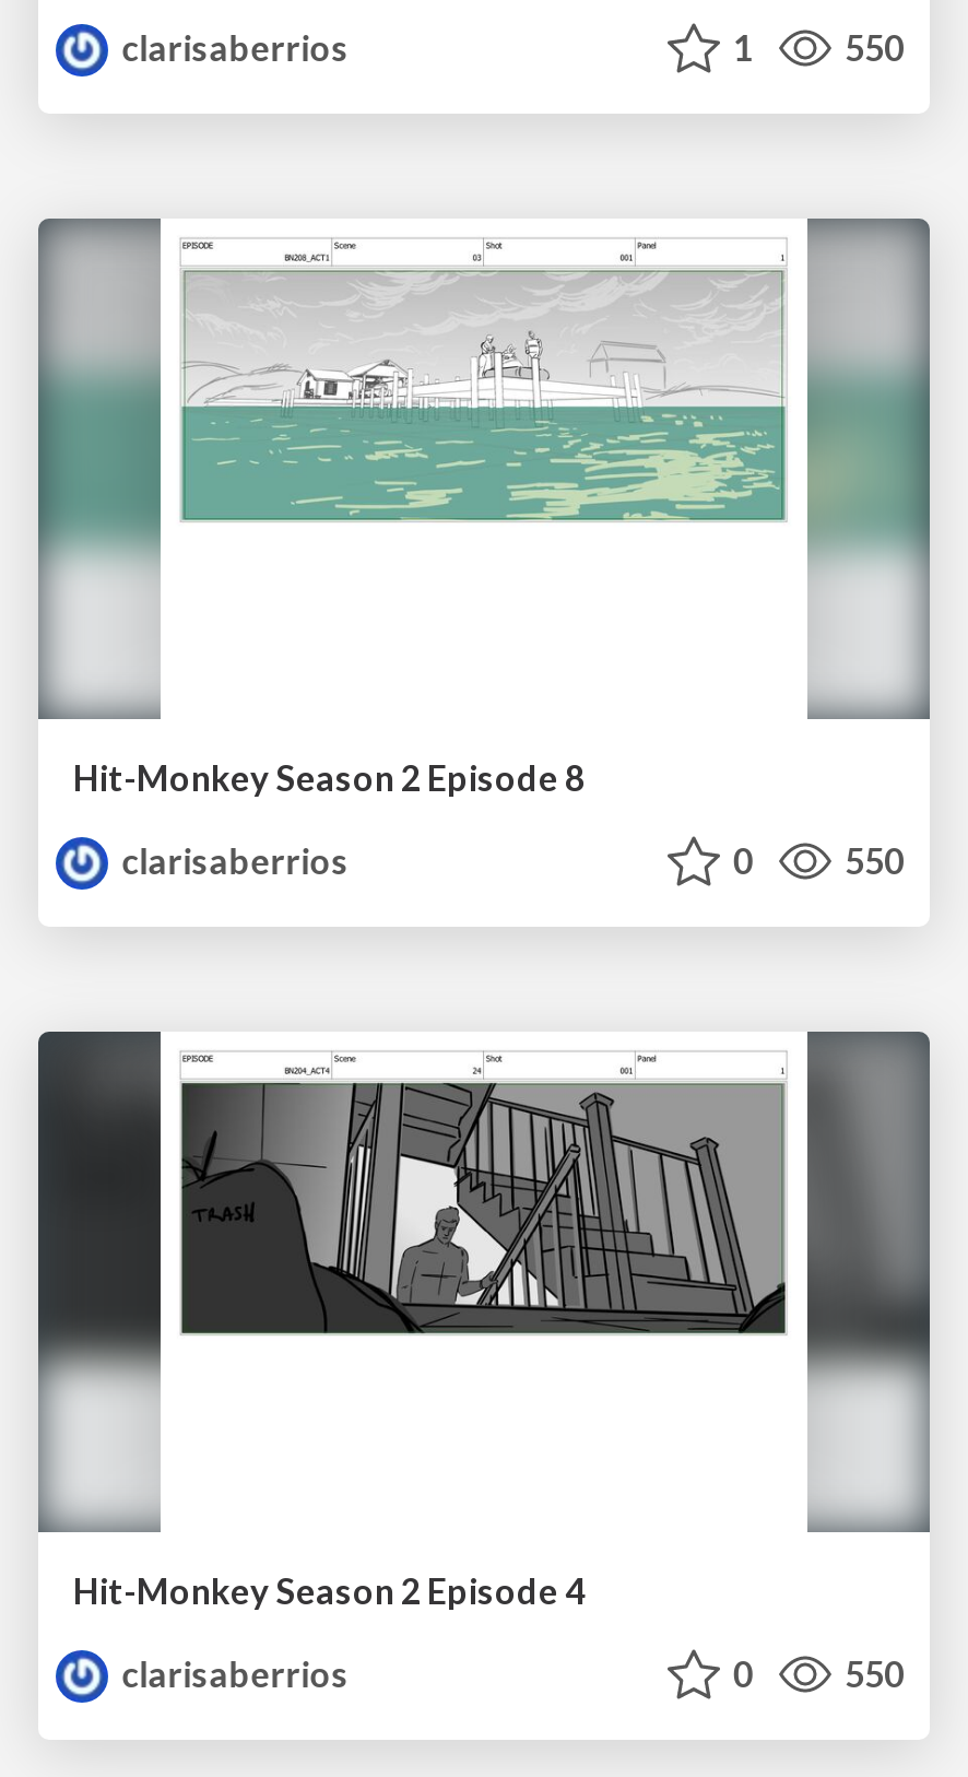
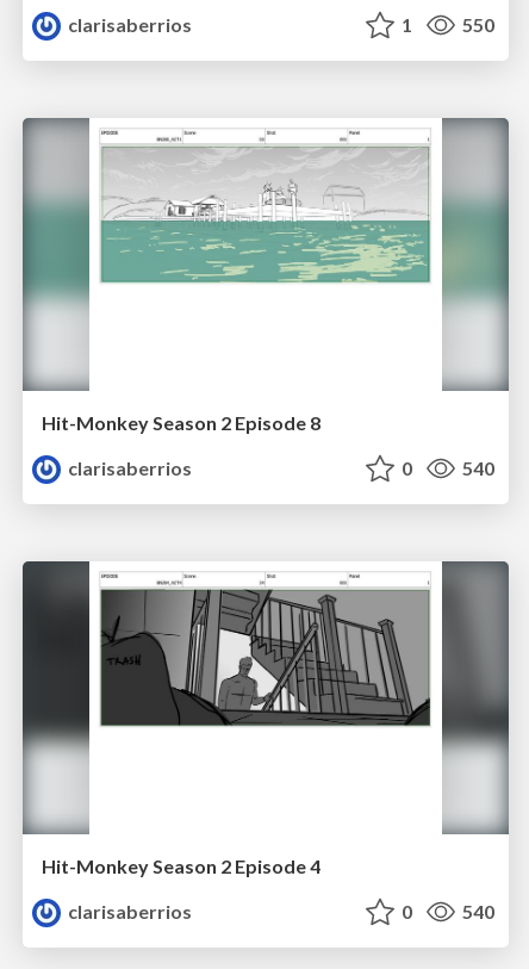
[838,840,904,881] 550 -> [459,457,494,479] 540
[838,1654,904,1695] 550 -> [459,900,494,923] 540

